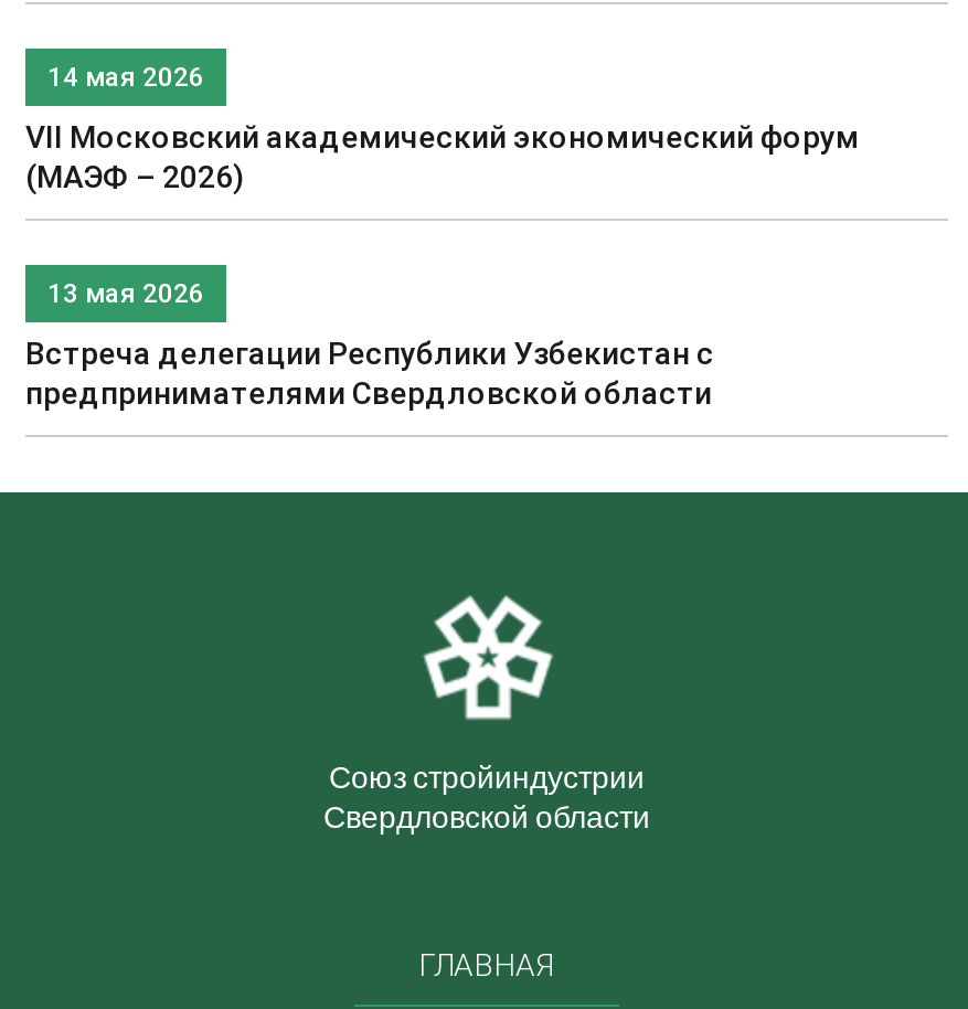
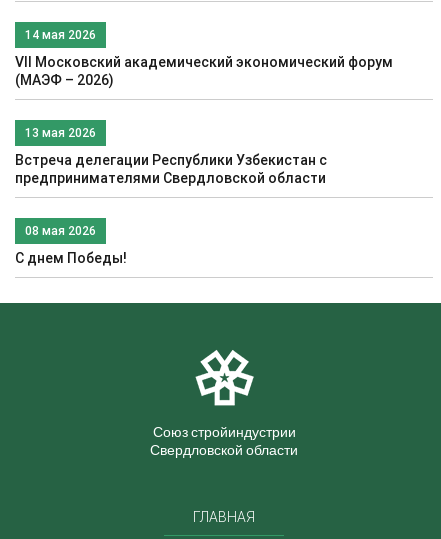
none -> [15,223,127,267] 08 мая 2026 | С днем Победы!

